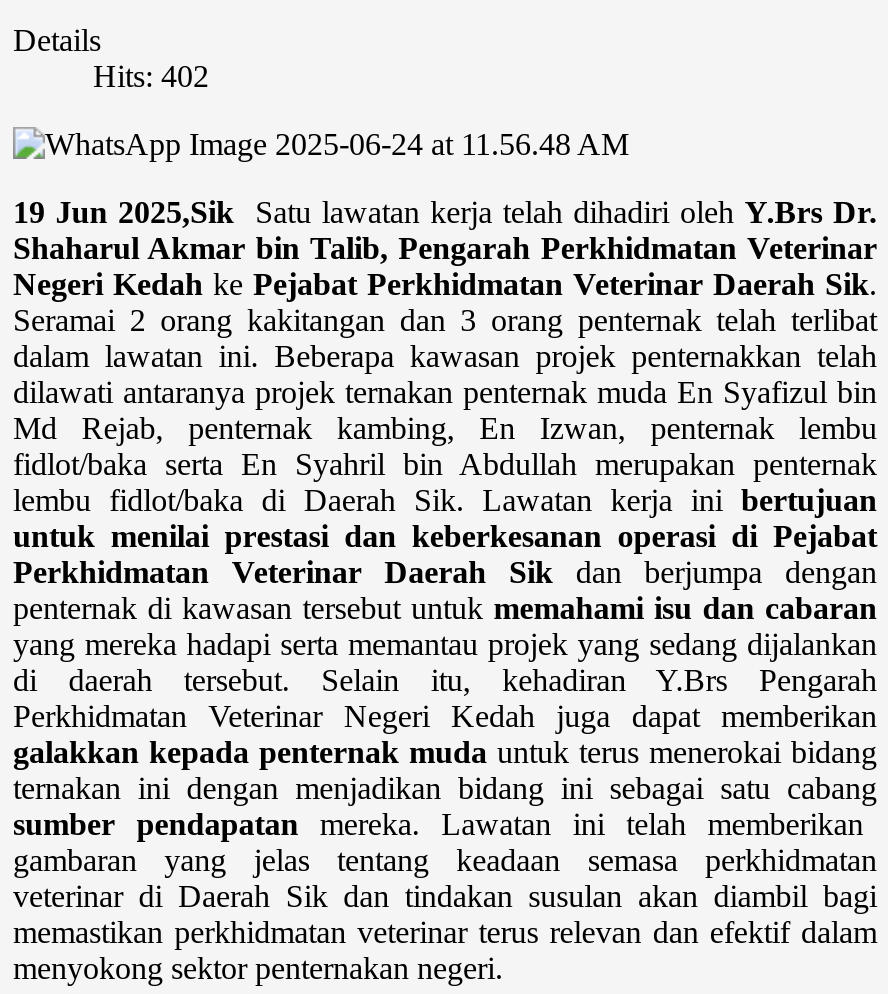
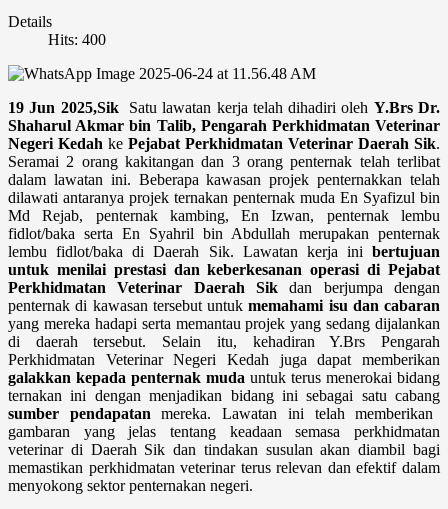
[93,59,209,93] Hits: 402 -> [48,31,106,48] Hits: 400

